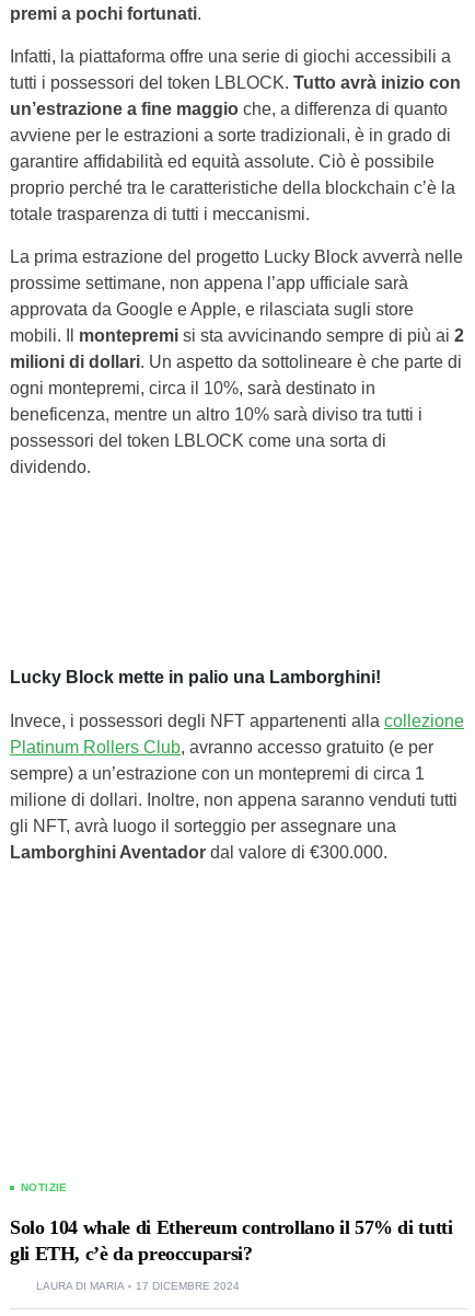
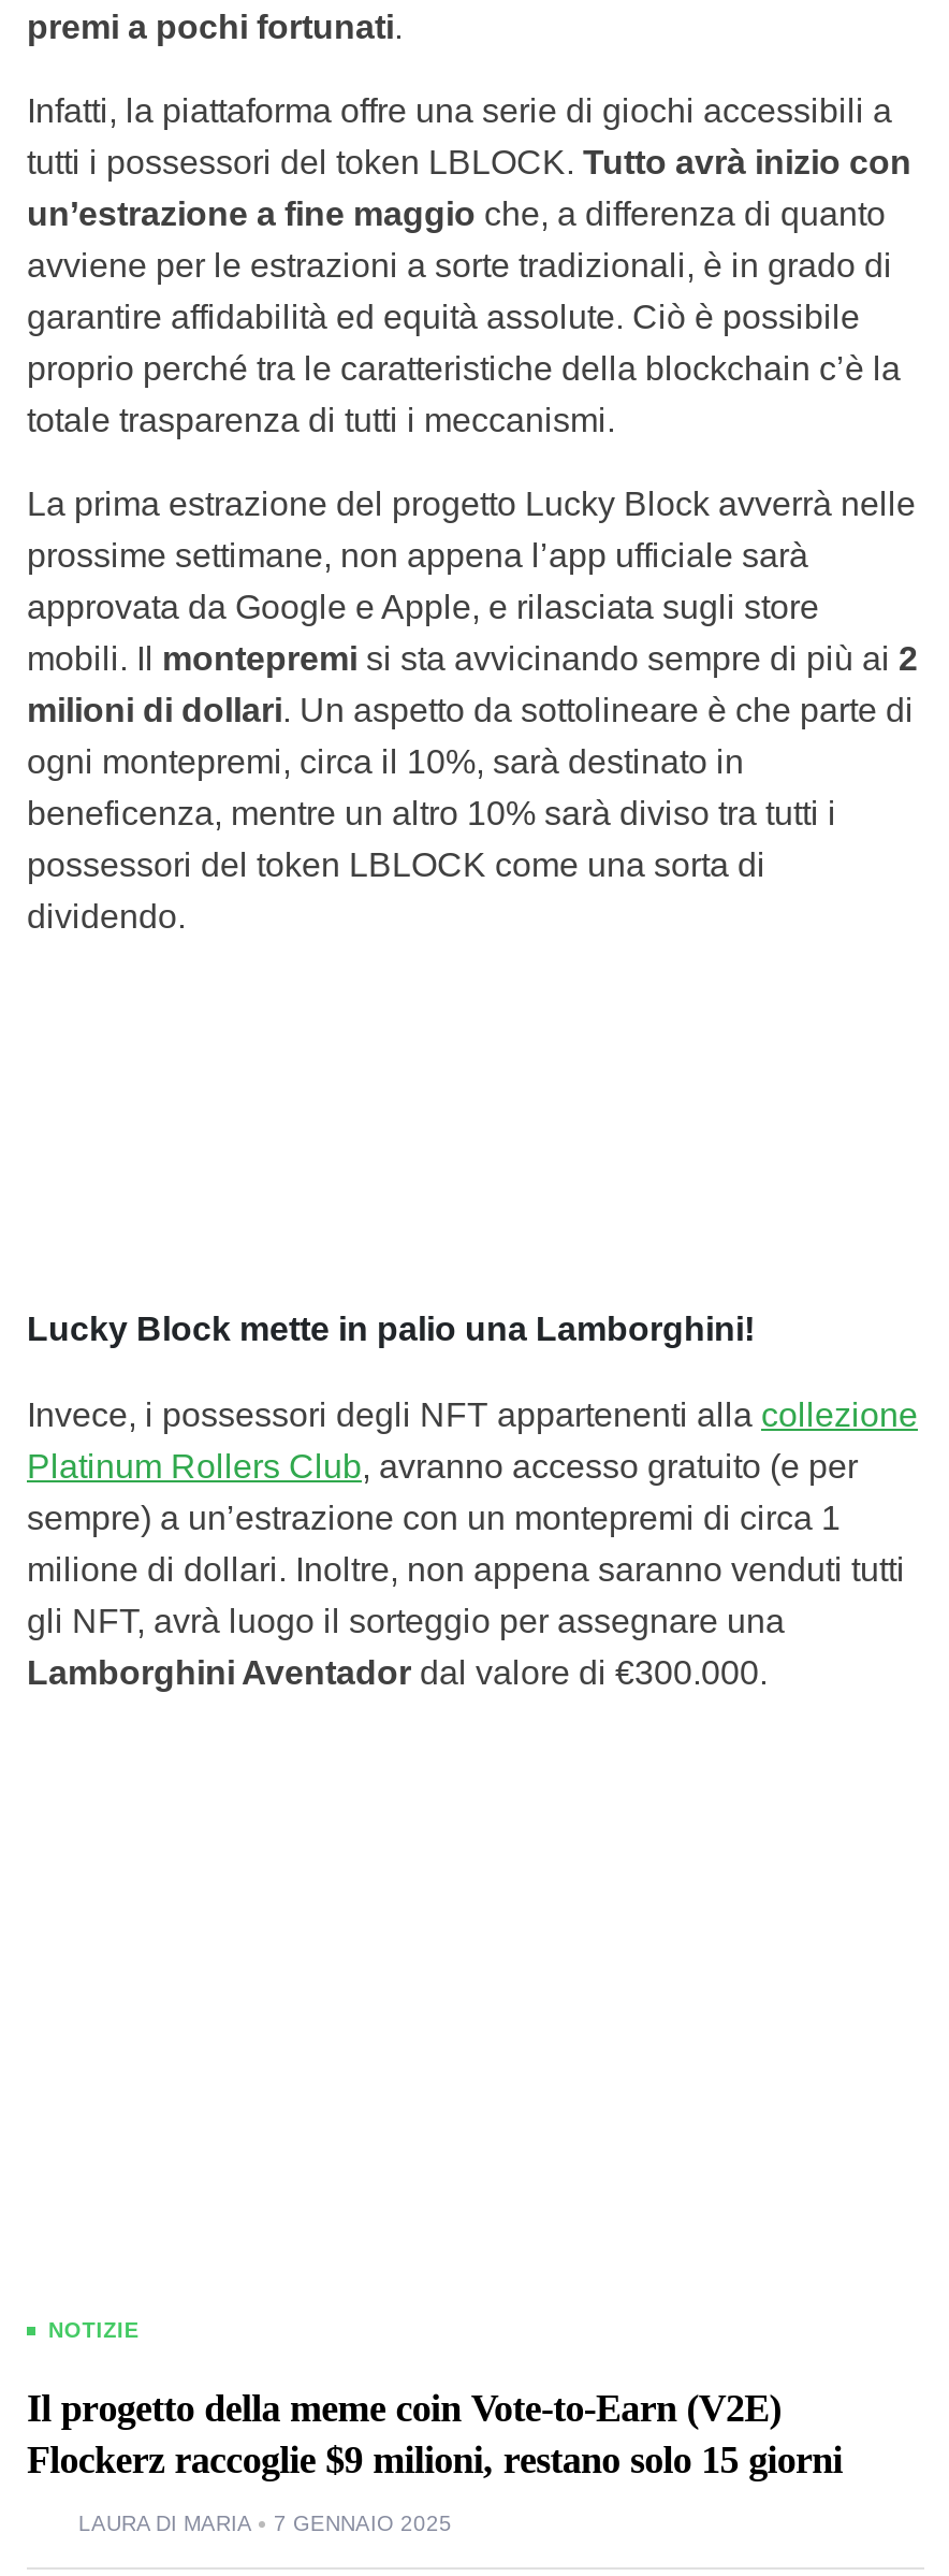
[10,1216,453,1264] Solo 104 whale di Ethereum controllano il 57% di tutti | gli ETH, c’è da preoccuparsi? -> [27,2386,843,2481] Il progetto della meme coin Vote-to-Earn (V2E) | Flockerz raccoglie $9 milioni, restano solo 15 giorni
[36,1280,240,1292] LAURA DI MARIA 17 DICEMBRE 2024 -> [78,2511,452,2535] LAURA DI MARIA 7 GENNAIO 2025

